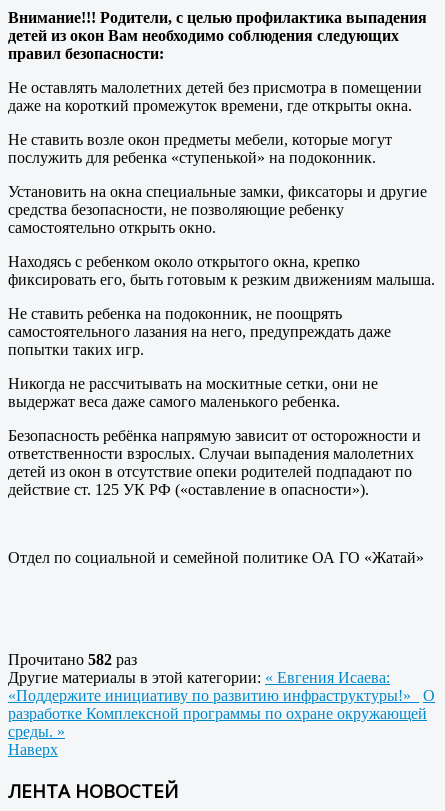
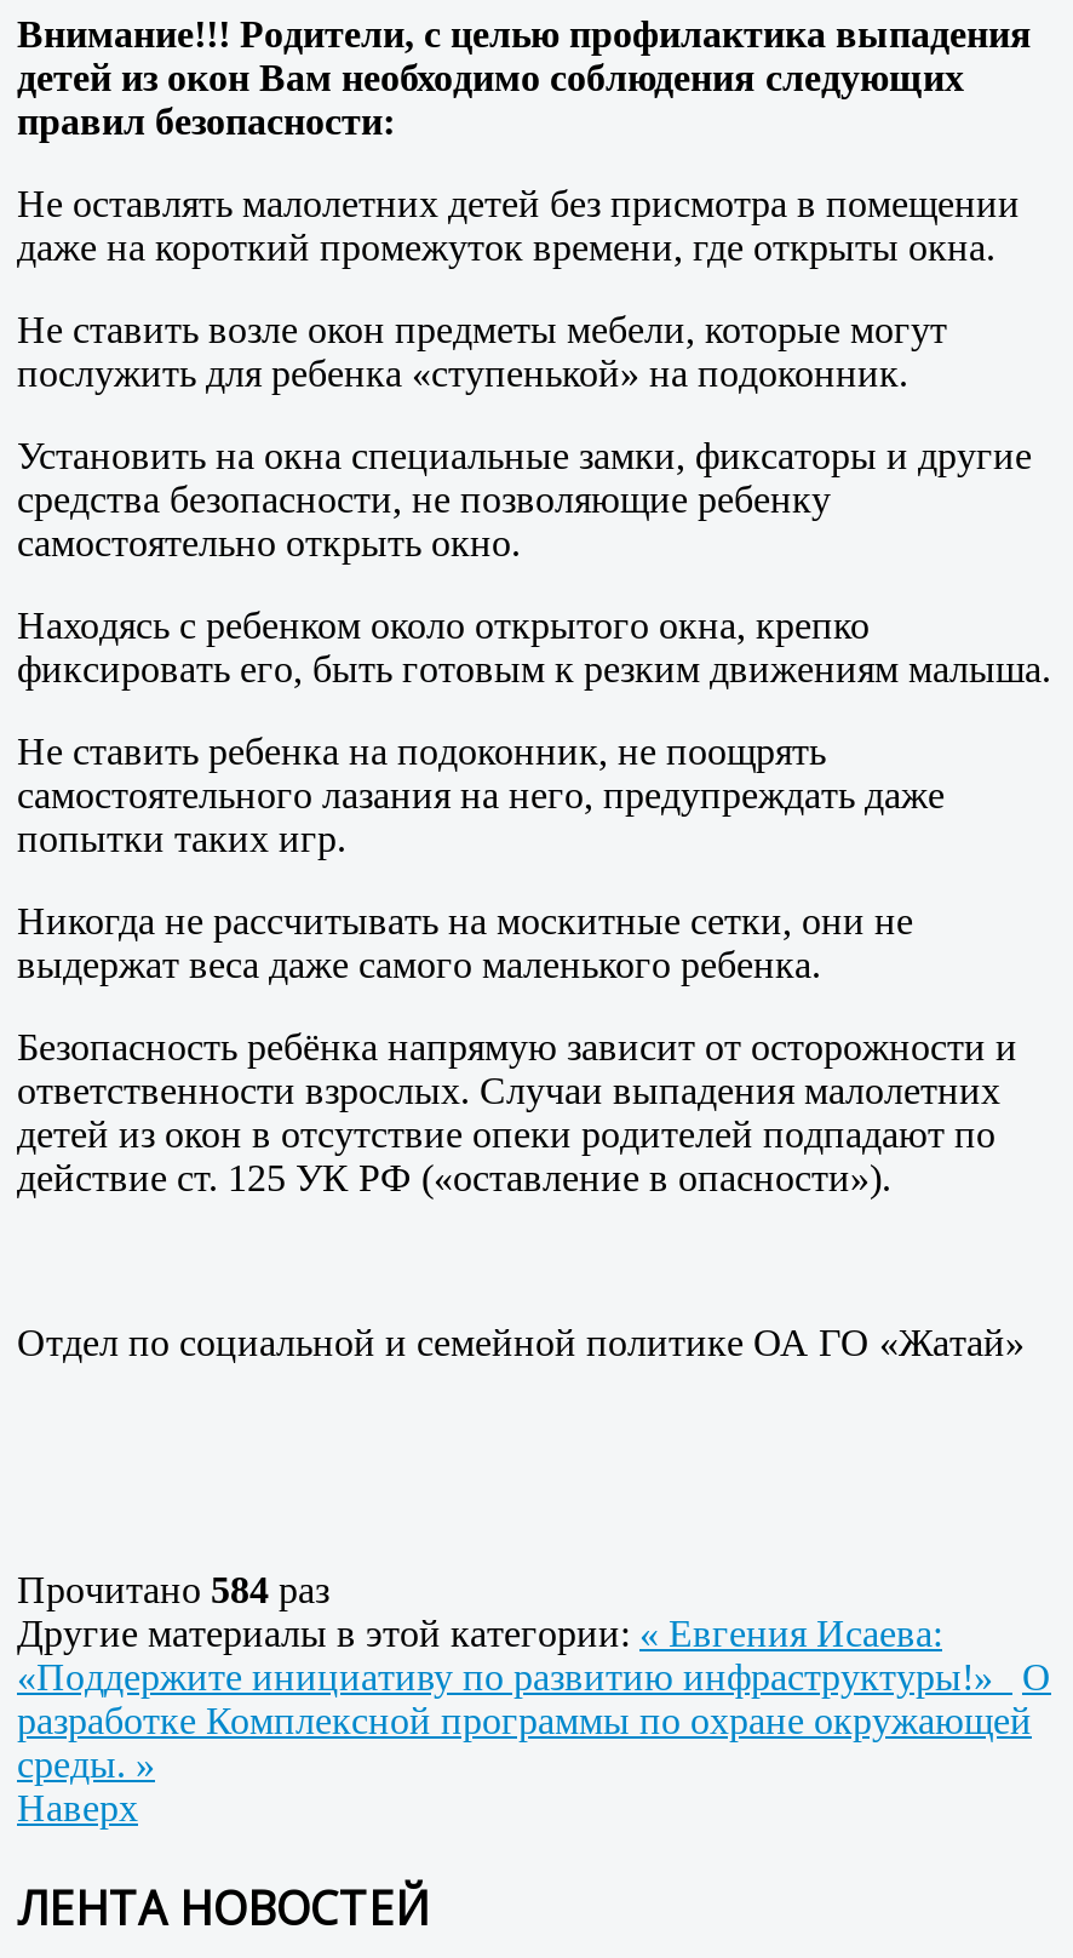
[8,651,137,668] Прочитано 582 раз -> [17,1569,329,1610] Прочитано 584 раз

